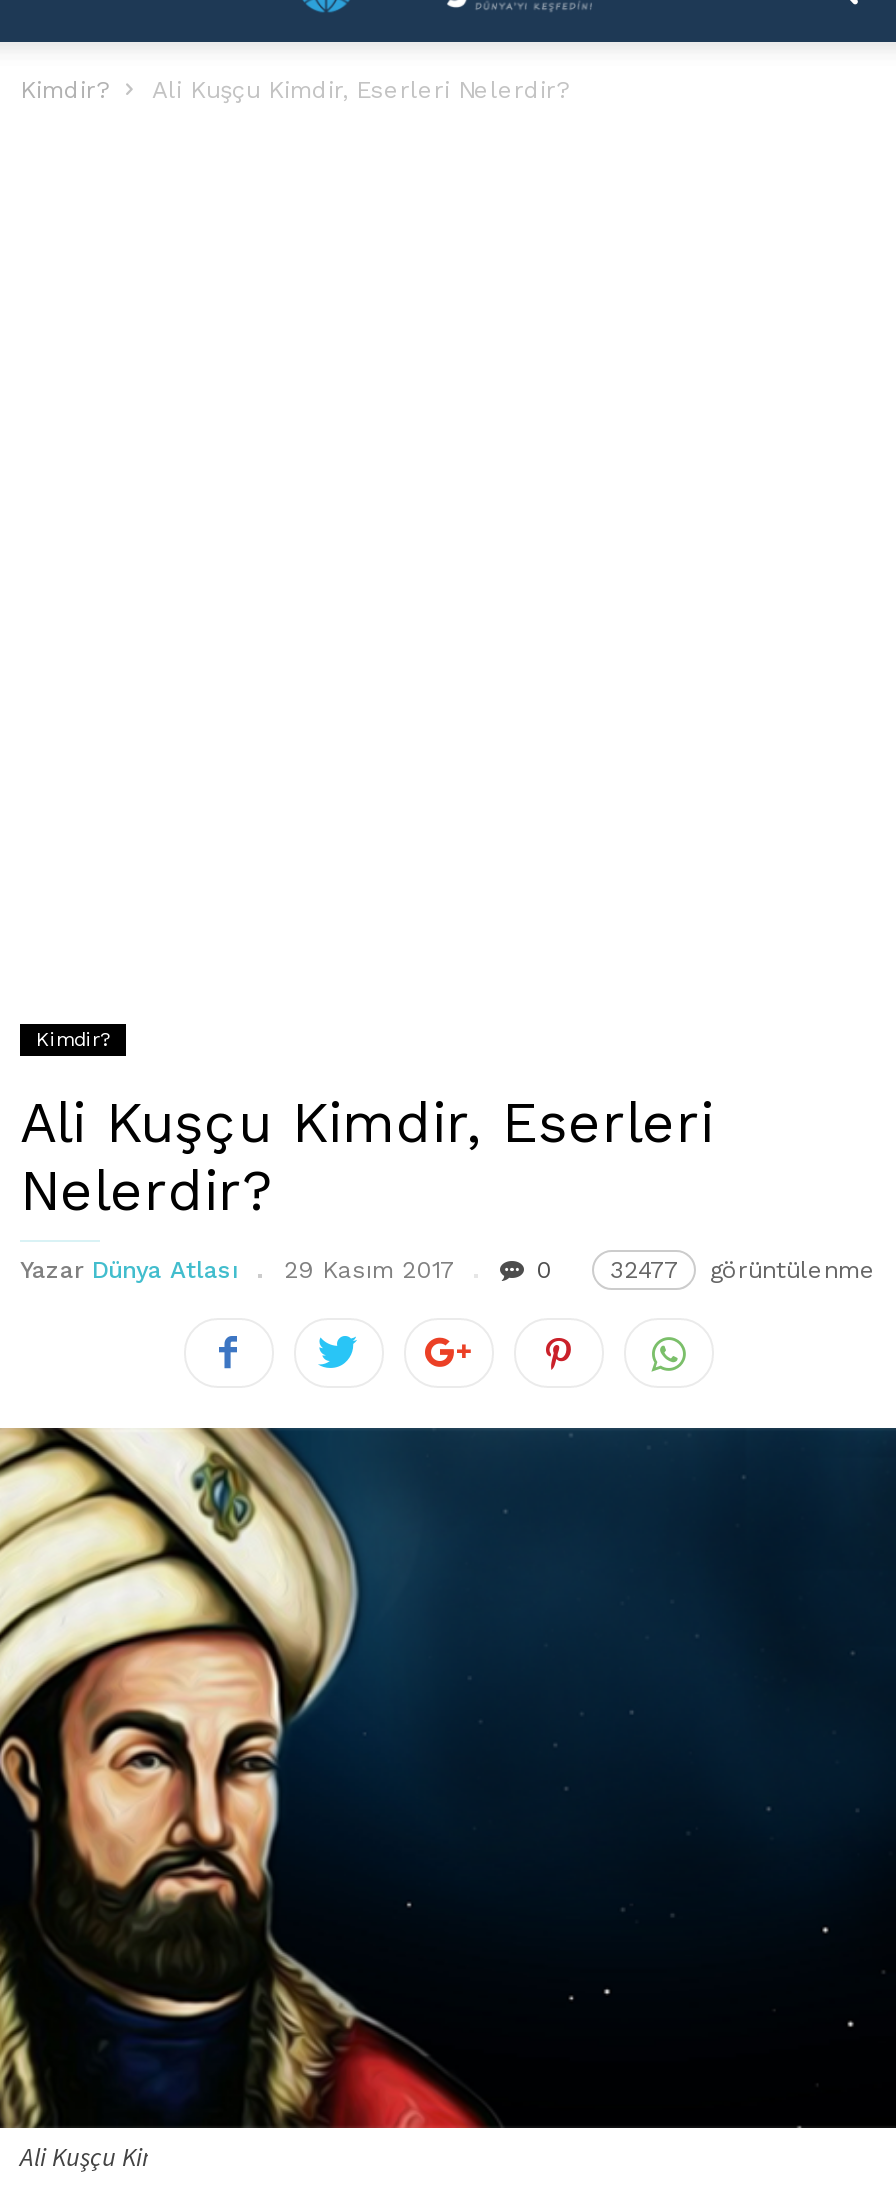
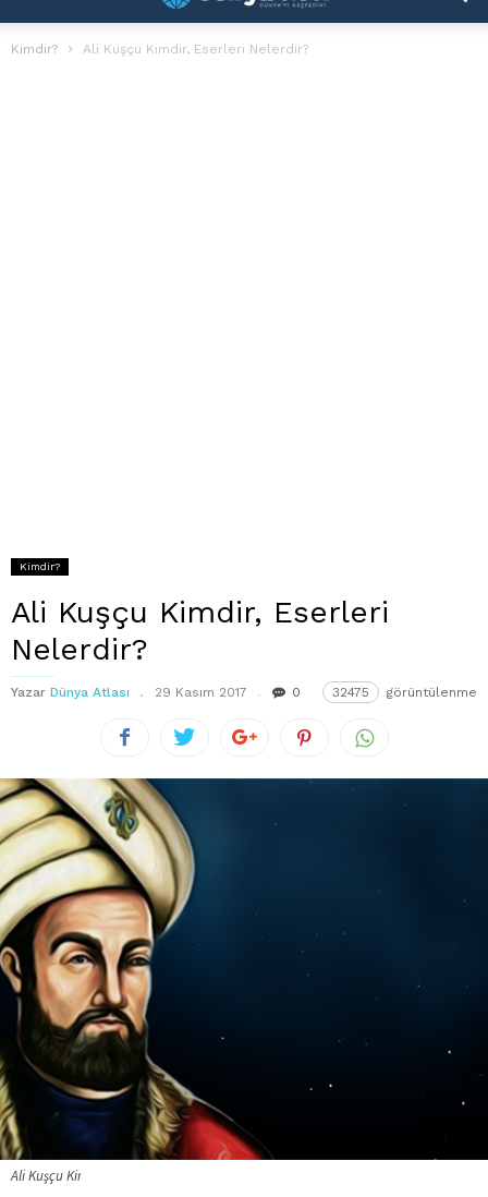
[610,1256,876,1284] 32477 görüntülenme -> [332,685,477,700] 32475 görüntülenme

